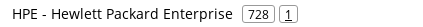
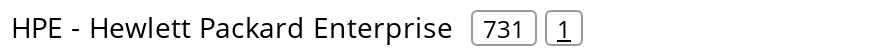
[12,4,292,23] HPE - Hewlett Packard Enterprise 728 1 -> [11,8,571,46] HPE - Hewlett Packard Enterprise 731 1

